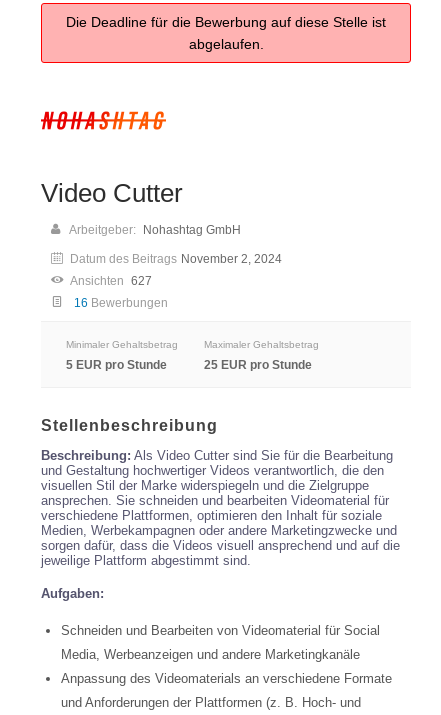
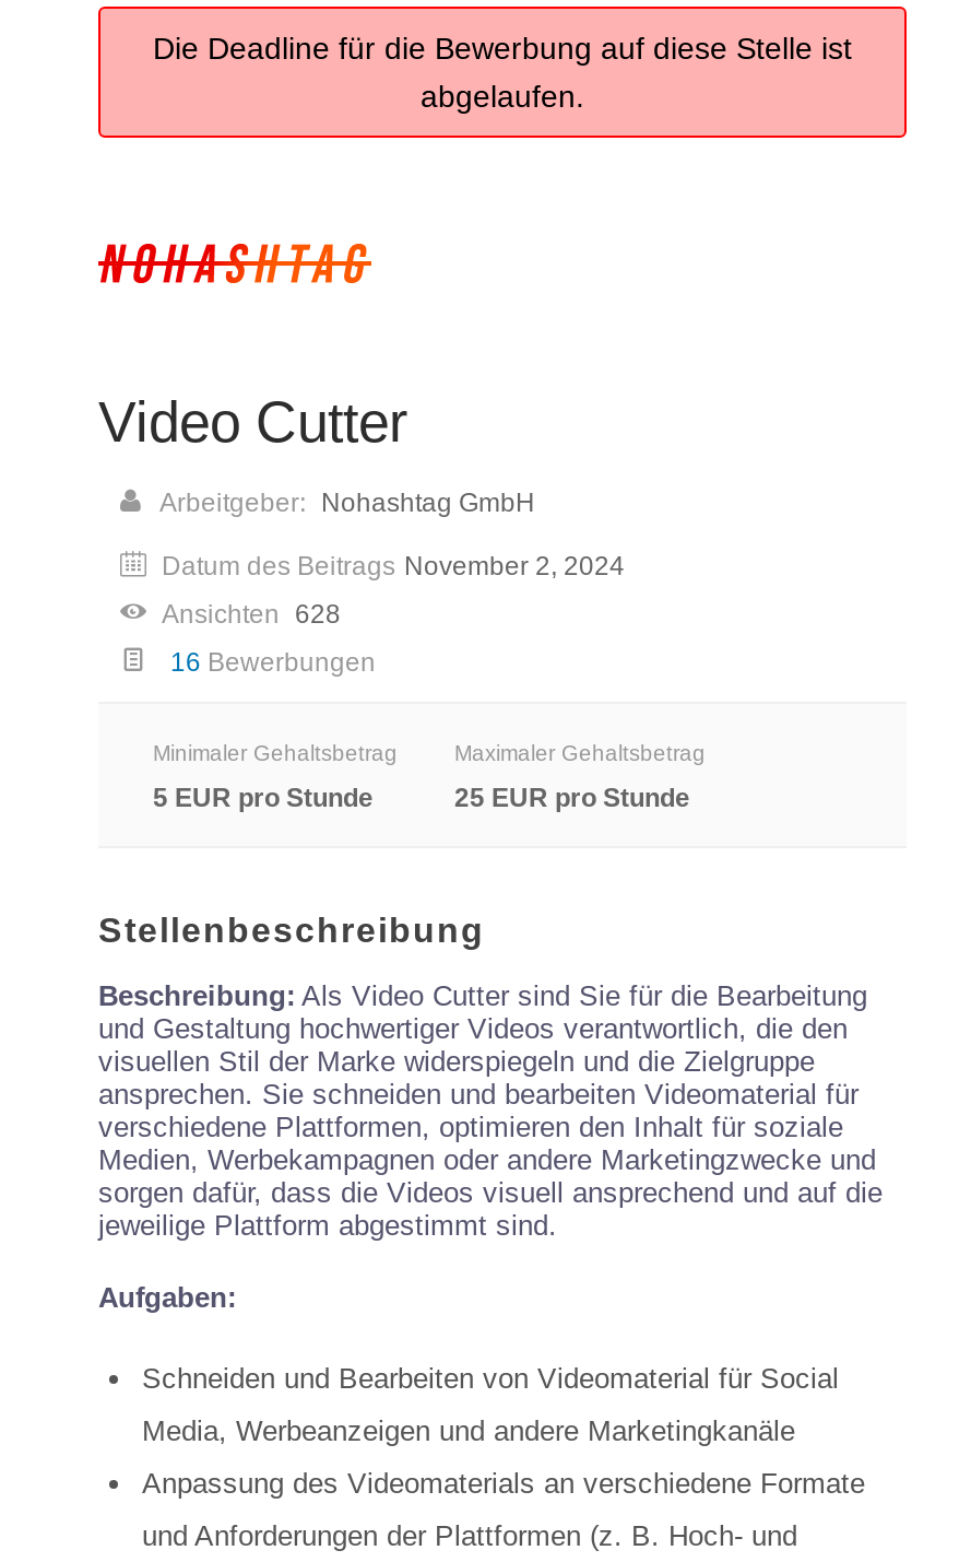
[70,274,152,288] Ansichten 627 -> [162,599,341,630] Ansichten 628

